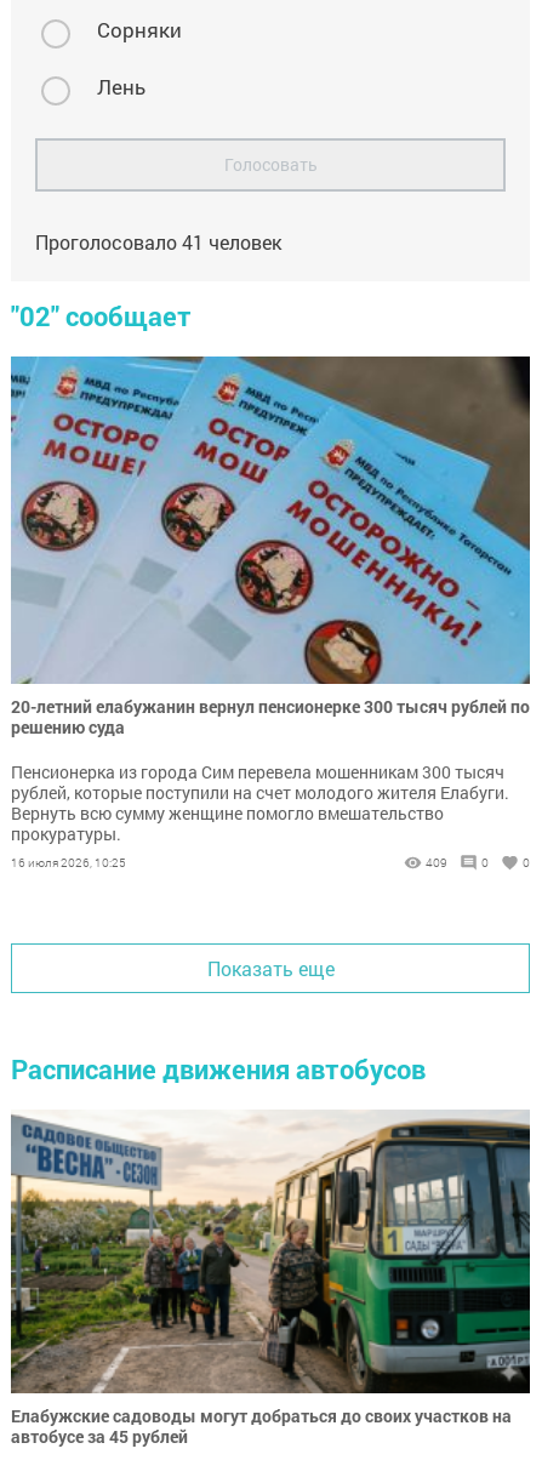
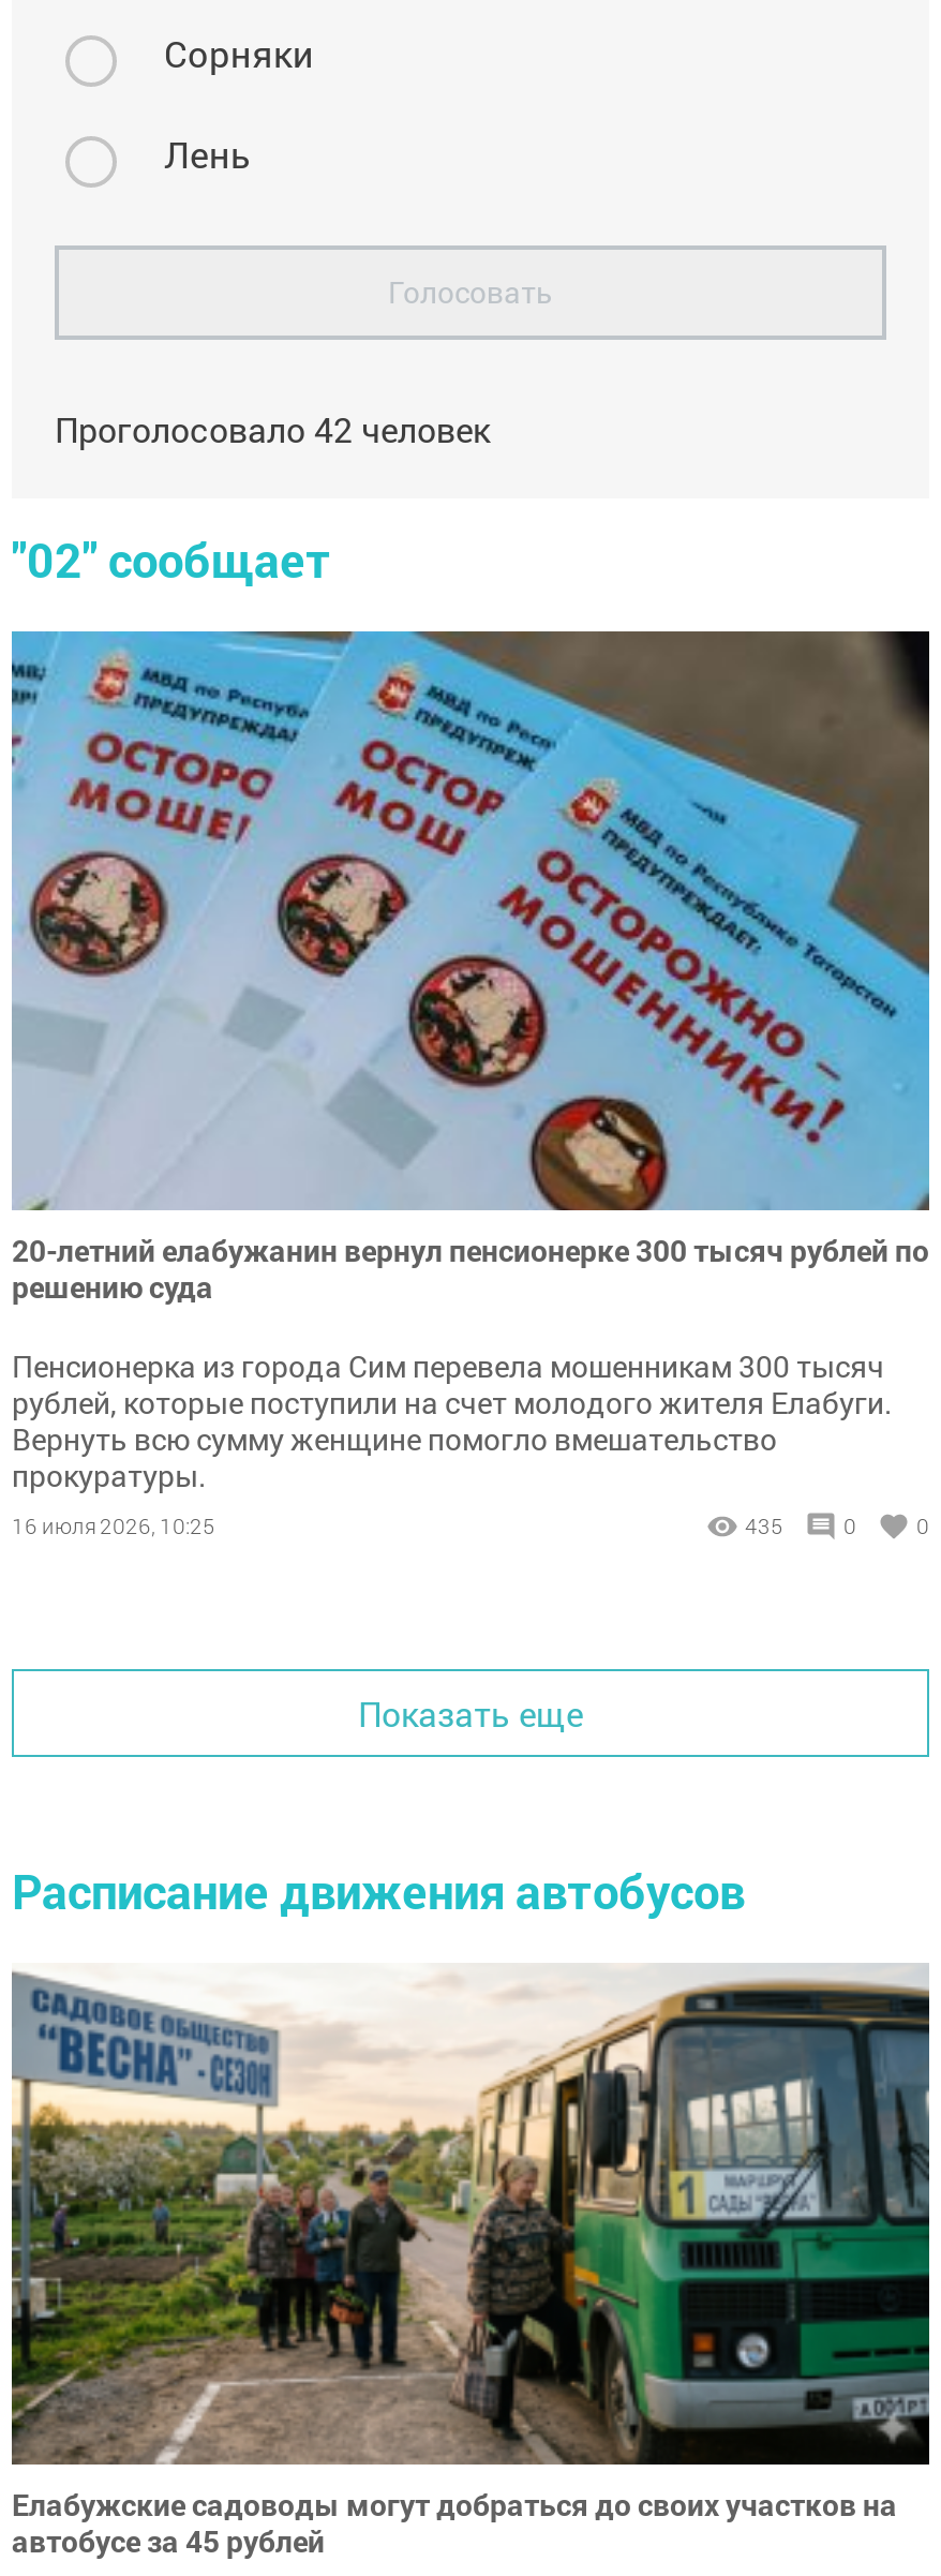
[35,229,281,255] Проголосовало 41 человек -> [55,406,490,451] Проголосовало 42 человек
[426,855,447,871] 409 -> [745,1512,783,1540] 435

